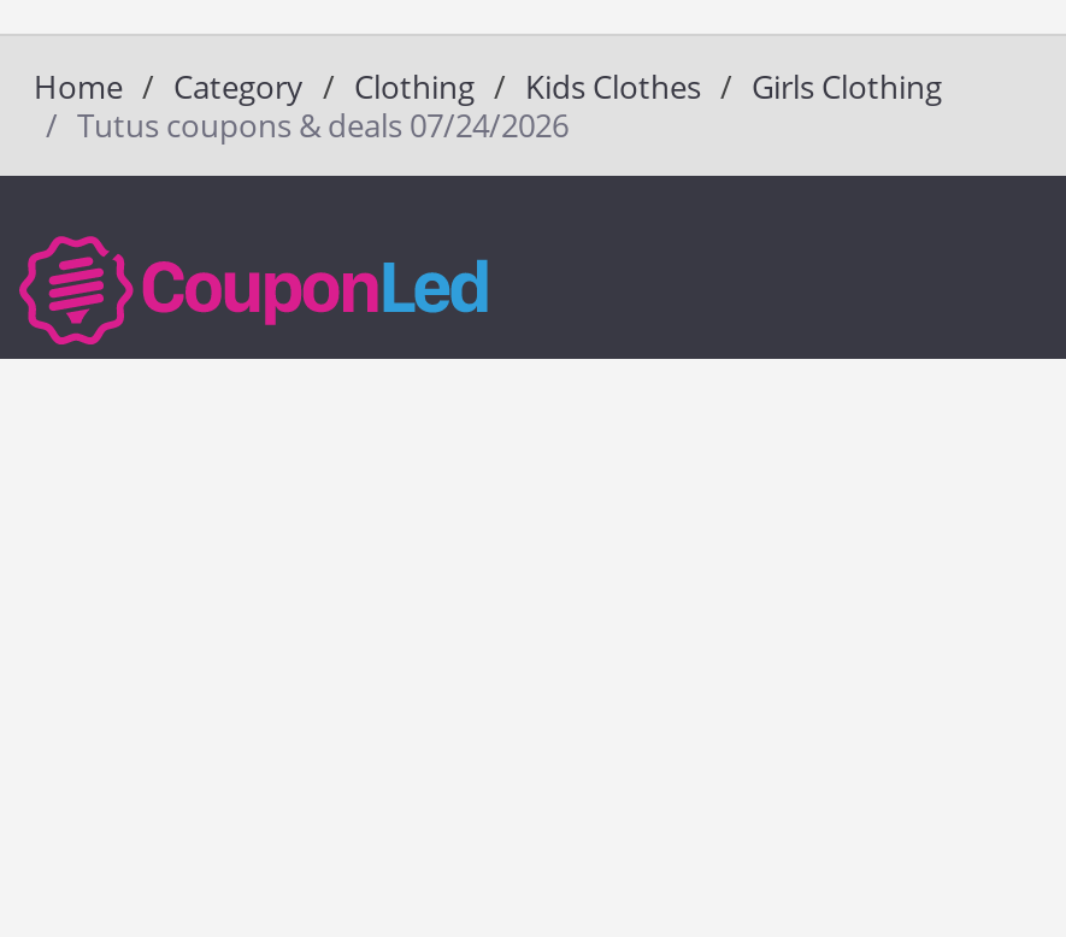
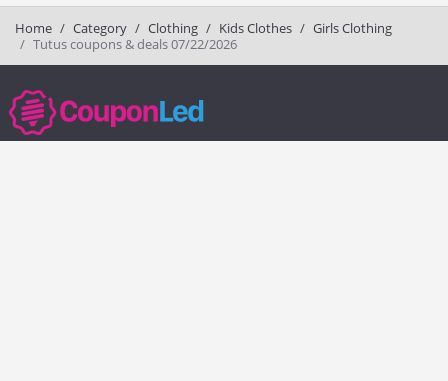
[77,104,569,147] Tutus coupons & deals 07/24/2026 -> [33,35,237,53] Tutus coupons & deals 07/22/2026

